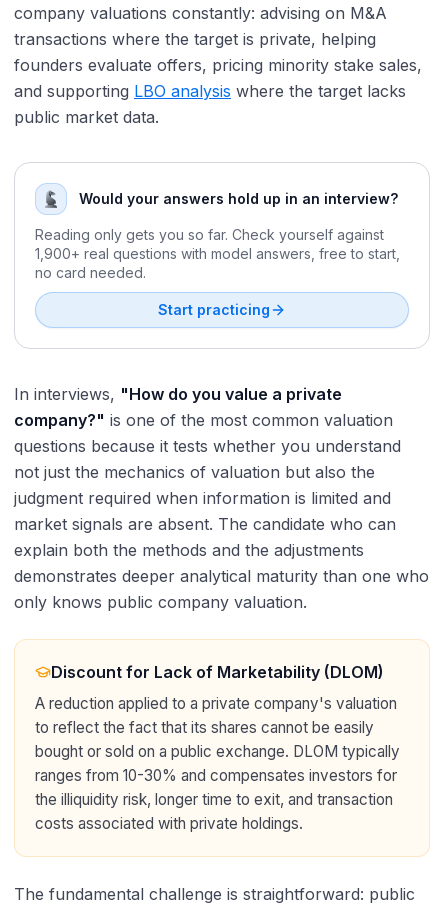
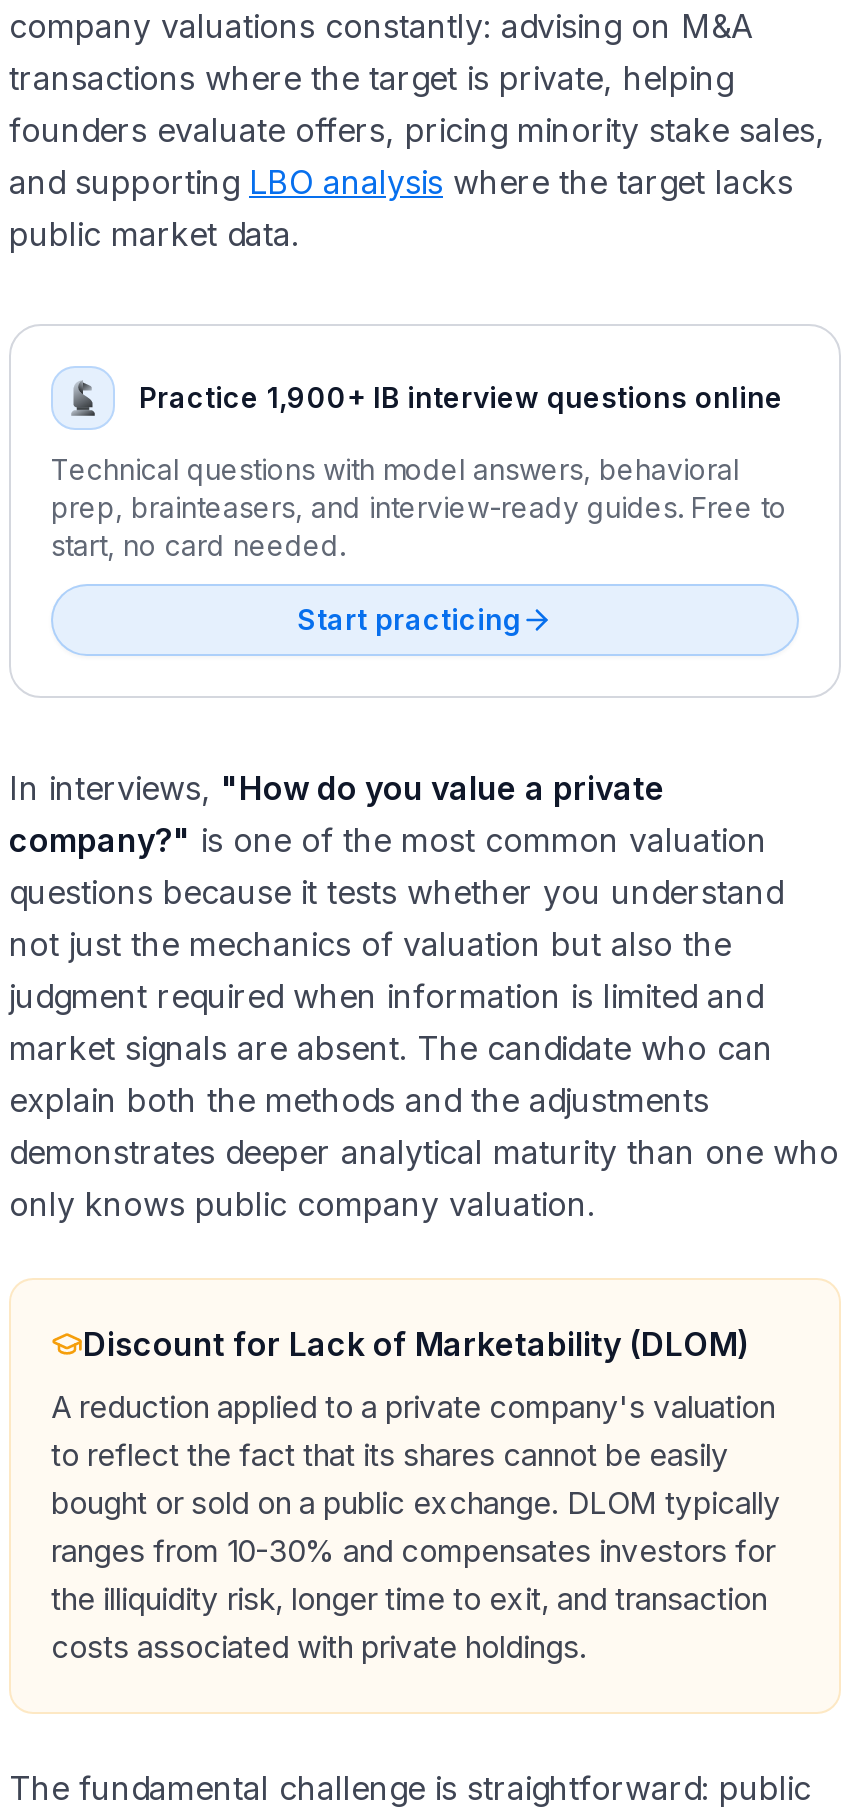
[79,190,398,207] Would your answers hold up in an interview? -> [139,381,783,415] Practice 1,900+ IB interview questions online
[35,226,400,281] Reading only gets you so far. Check yourself against | 1,900+ real questions with model answers, free to start, | no card needed. -> [51,453,787,563] Technical questions with model answers, behavioral | prep, brainteasers, and interview-ready guides. Free to | start, no card needed.

